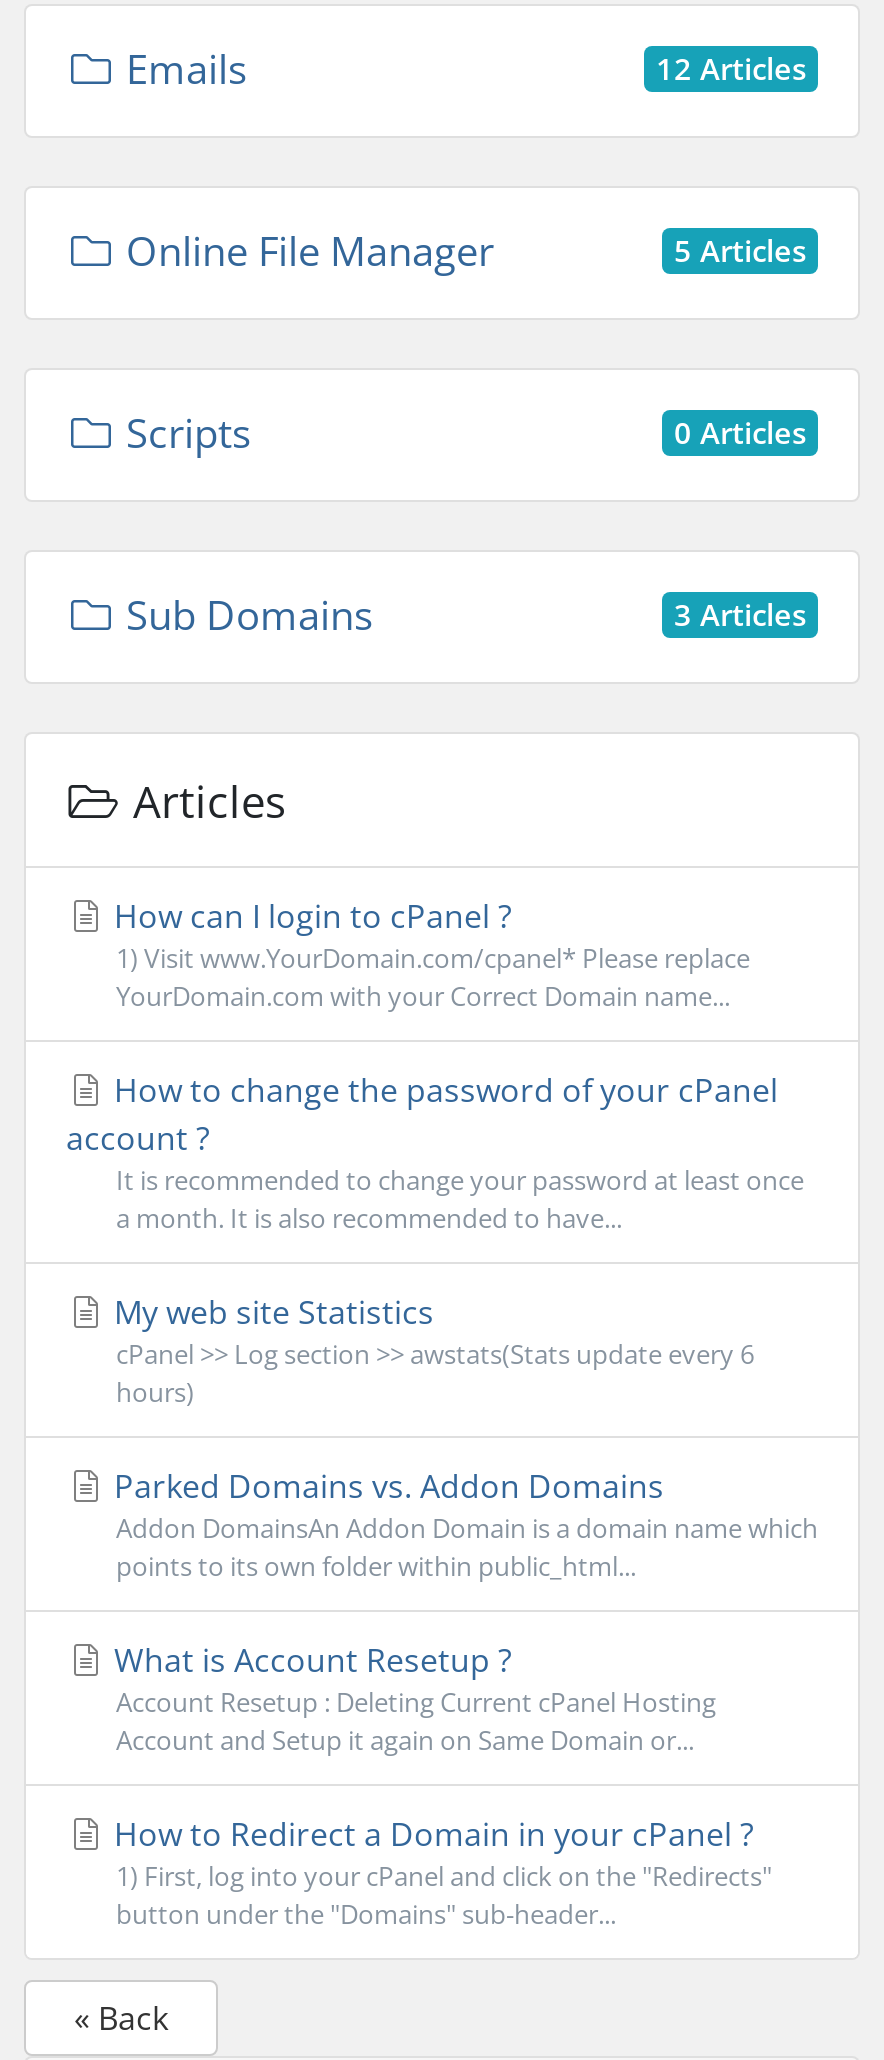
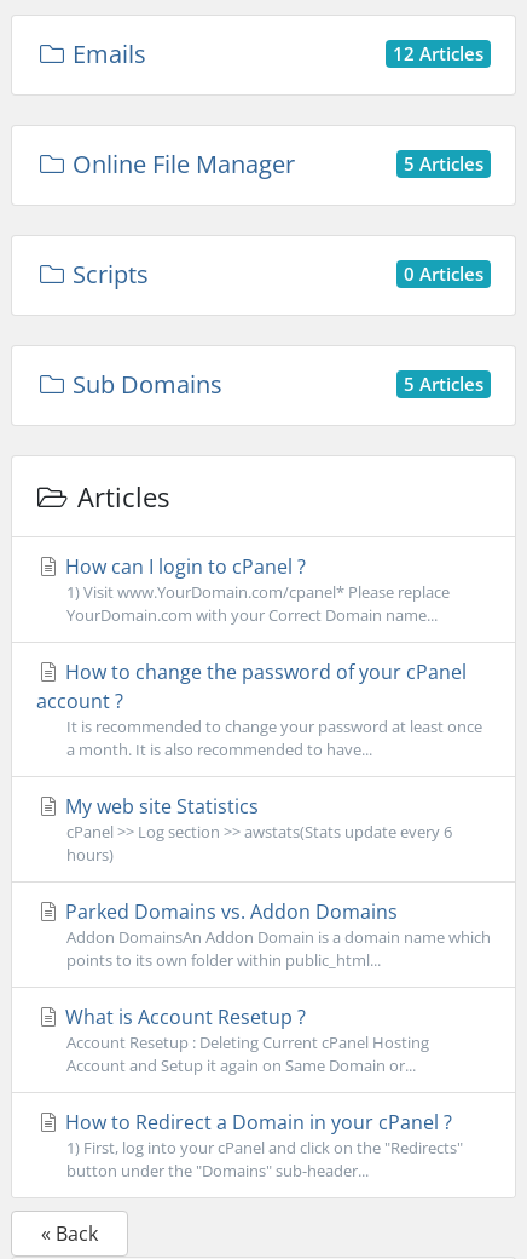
[674,594,806,634] 3 Articles -> [404,371,483,396] 5 Articles

